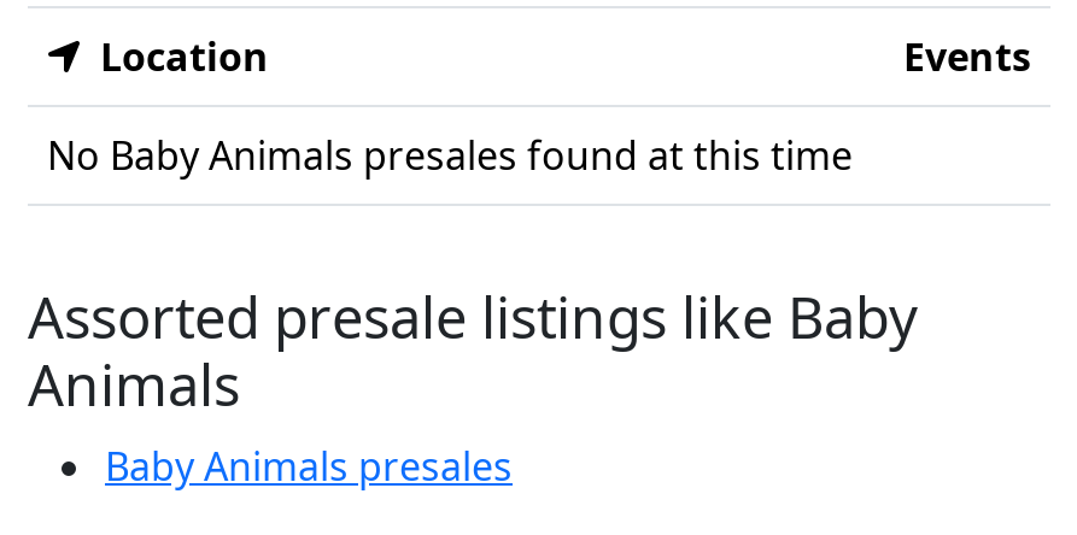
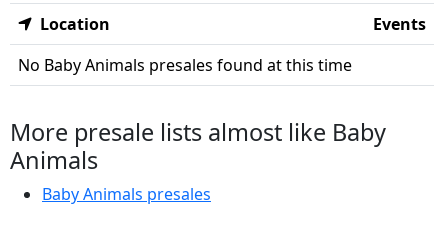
[28,278,918,355] Assorted presale listings like Baby -> [10,116,386,148] More presale lists almost like Baby

